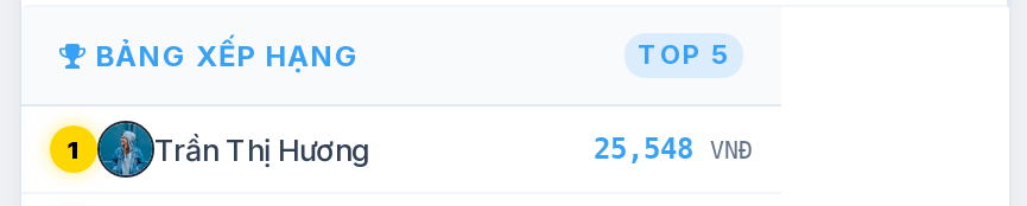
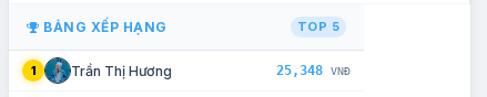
[594,131,753,165] 25,548 VNĐ -> [276,62,351,78] 25,348 VNĐ

